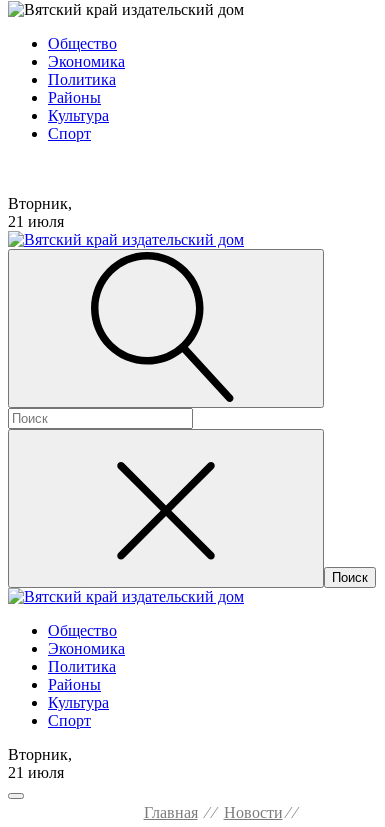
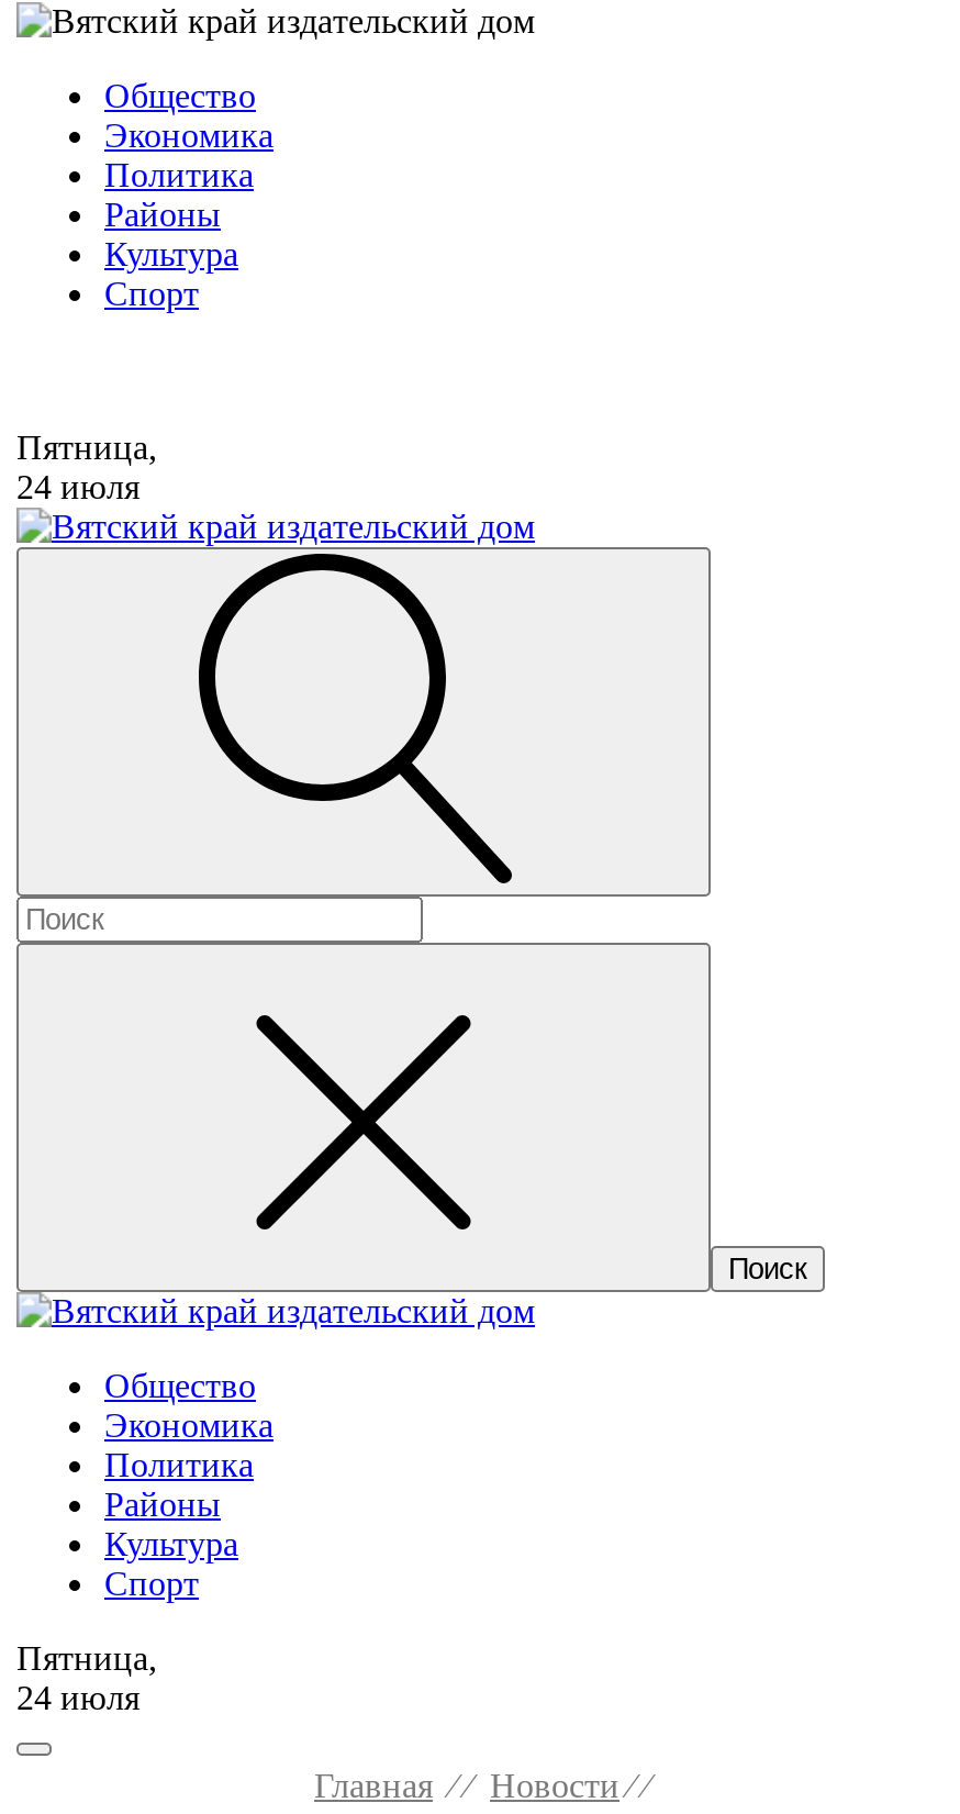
[8,195,72,230] Вторник, | 21 июля -> [16,429,157,505] Пятница, | 24 июля
[8,746,72,781] Вторник, | 21 июля -> [16,1639,157,1716] Пятница, | 24 июля

